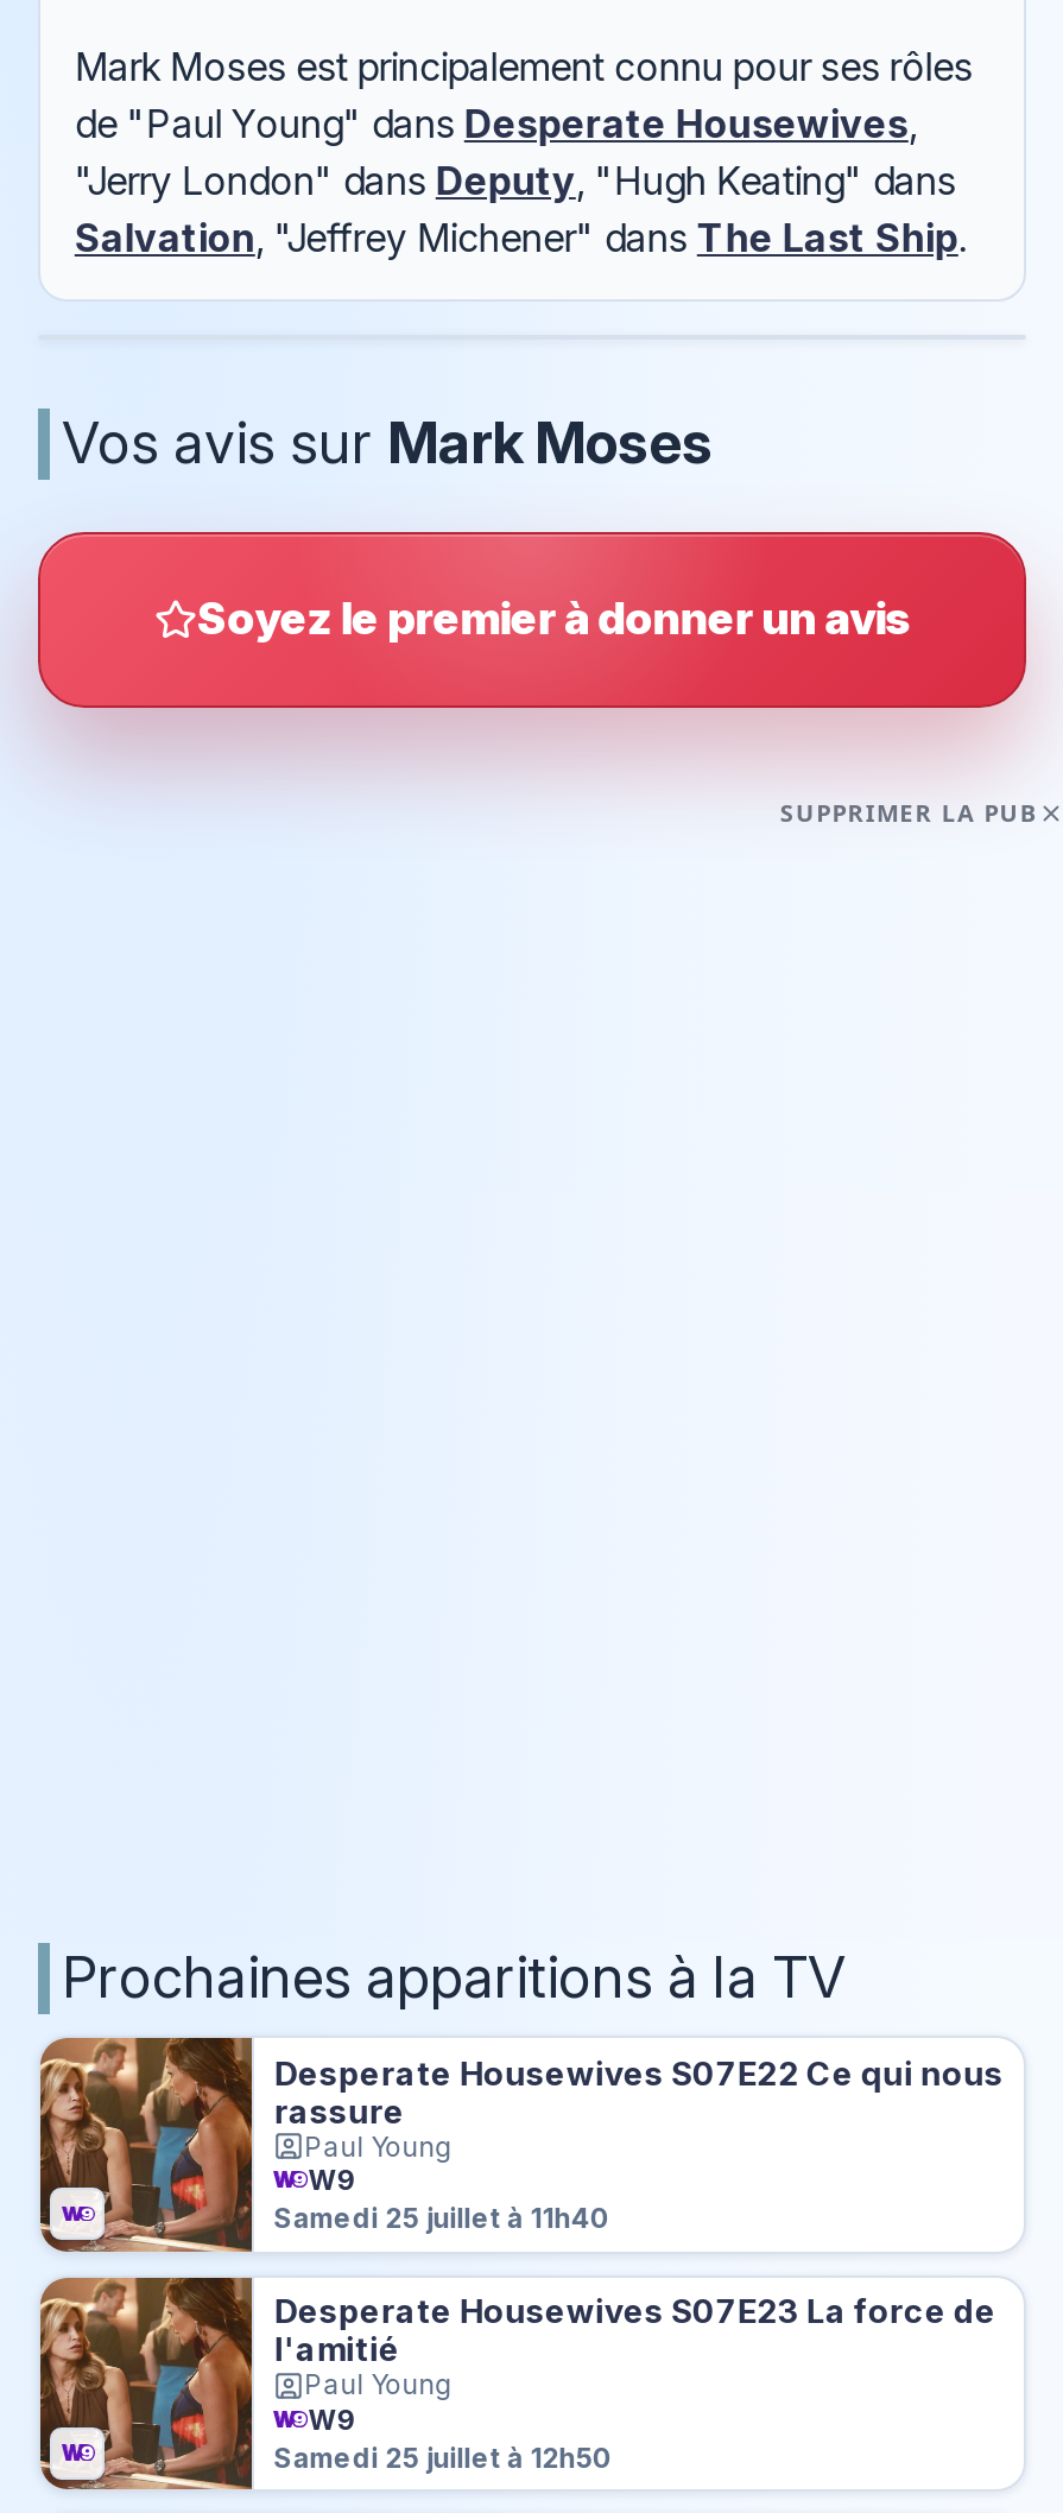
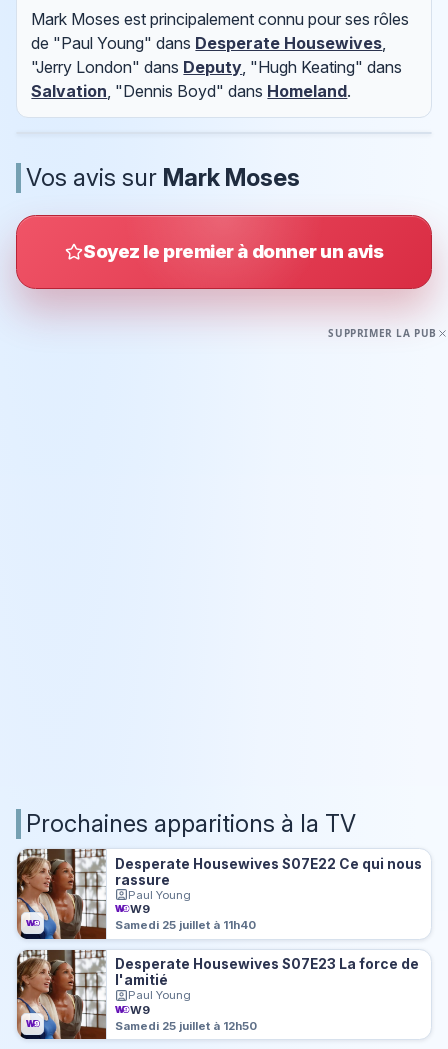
[75,215,968,262] Salvation, "Jeffrey Michener" dans The Last Ship. -> [31,81,351,101] Salvation, "Dennis Boyd" dans Homeland.
[38,2036,254,2254] [image] -> [16,848,107,940] [image]
[38,2275,254,2492] [image] -> [16,949,107,1040] [image]

